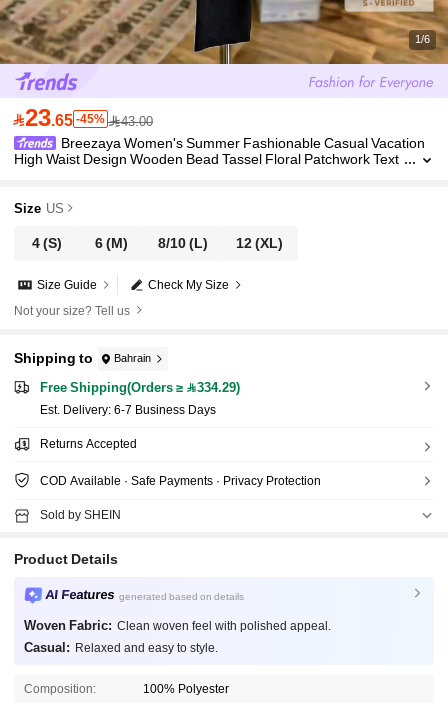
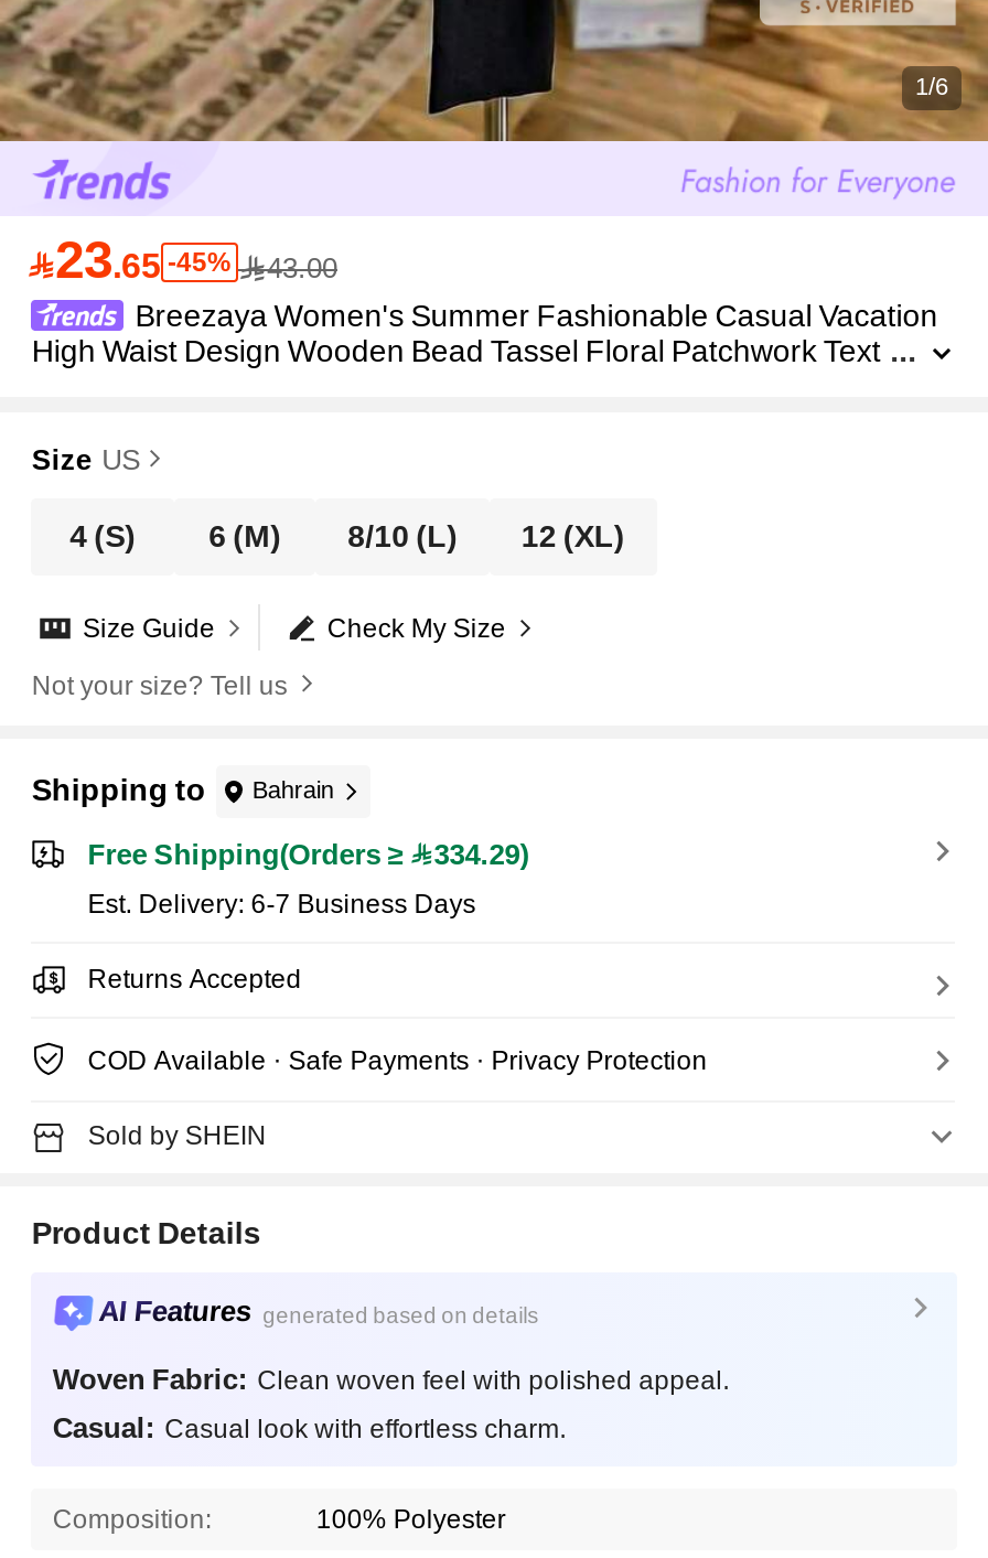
[24,640,218,655] Casual: Relaxed and easy to style. -> [53,1411,566,1444] Casual: Casual look with effortless charm.

